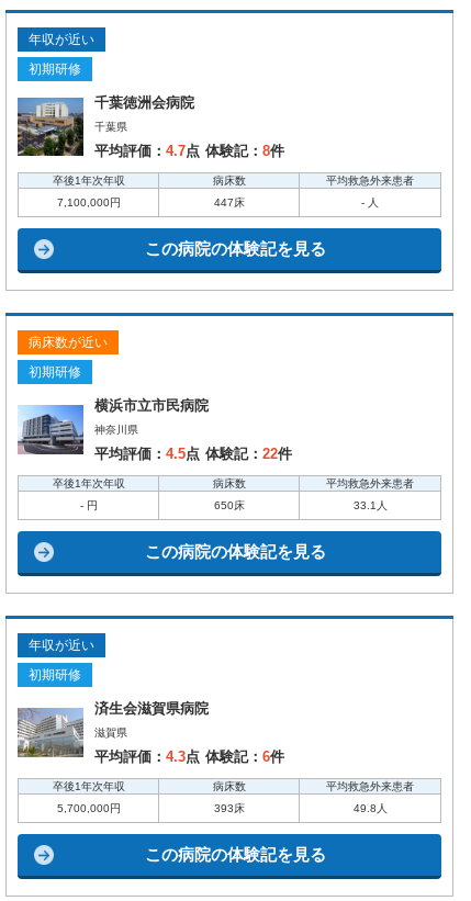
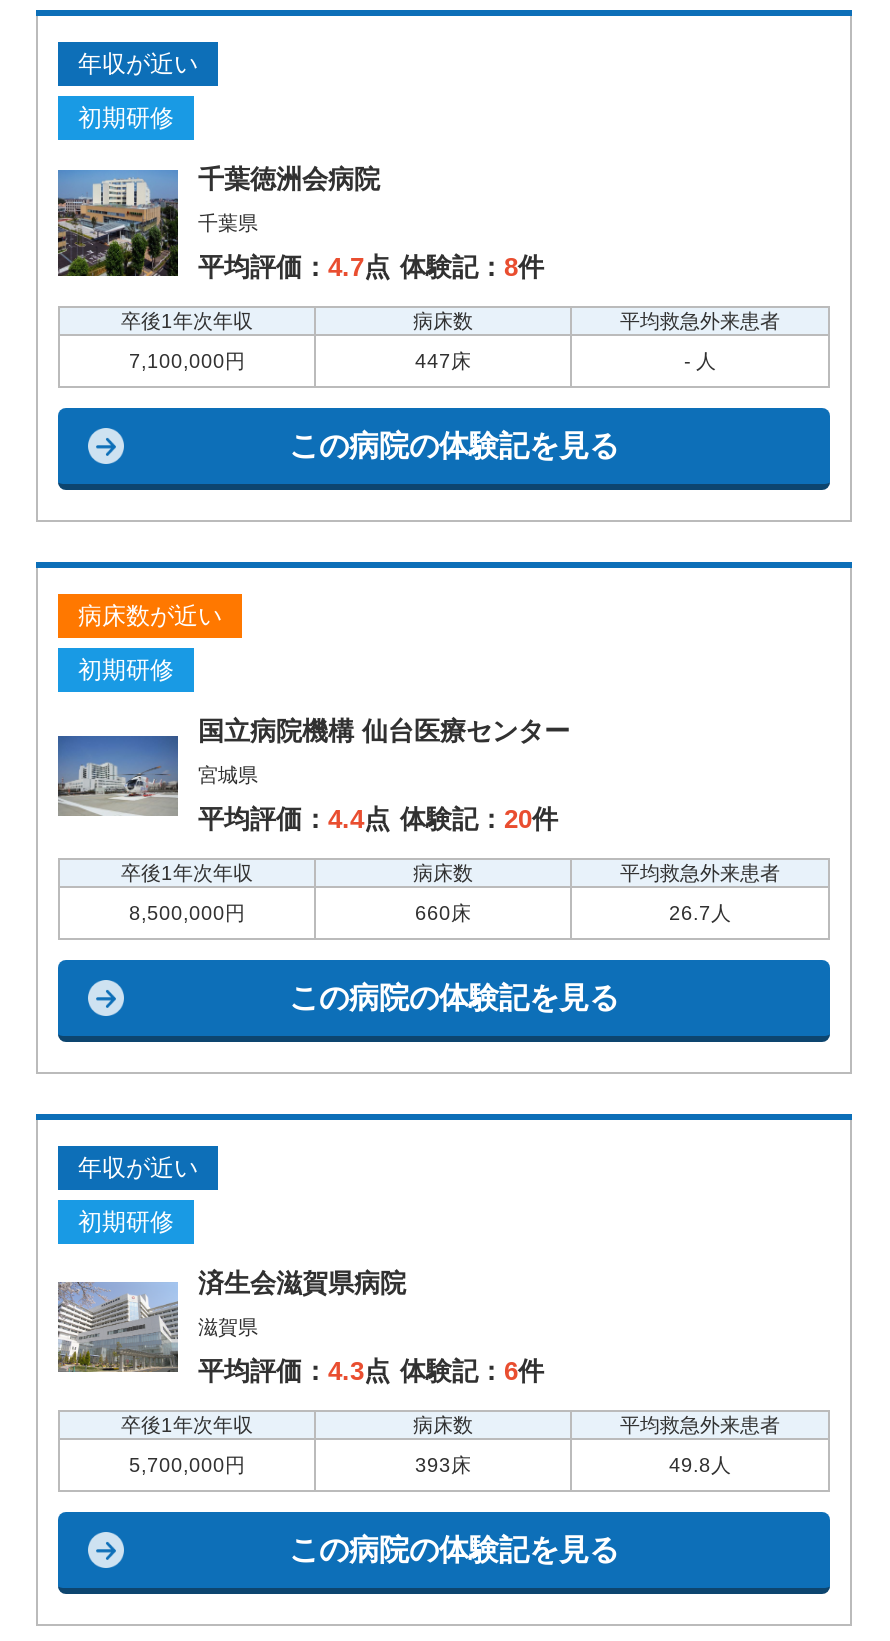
[18,398,209,455] [image] | 横浜市立市民病院 -> [56,717,570,820] [image] | 国立病院機構 仙台医療センター
[94,424,138,436] 神奈川県 -> [198,765,258,787] 宮城県
[94,446,292,462] 平均評価：4.5点 体験記：22件 -> [198,805,558,835] 平均評価：4.4点 体験記：20件
[80,500,97,512] - 円 -> [129,903,245,925] 8,500,000円
[214,500,244,512] 650床 -> [415,903,471,925] 660床
[353,500,387,512] 33.1人 -> [669,903,731,925] 26.7人

